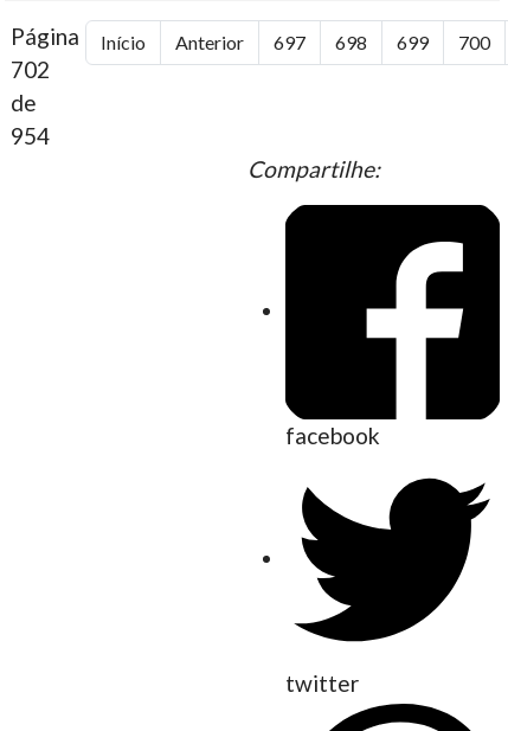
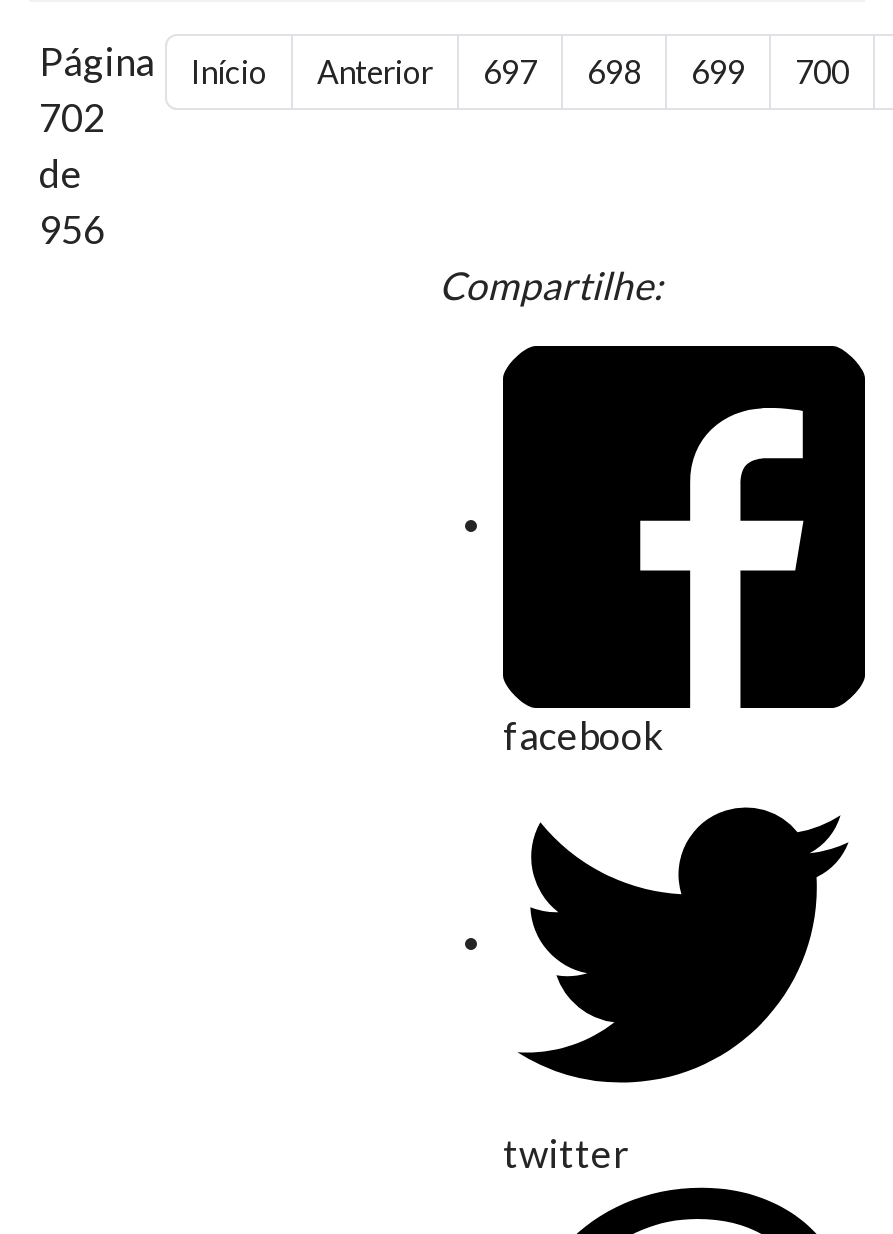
[11,122,50,150] 954 -> [39,206,105,252] 956

